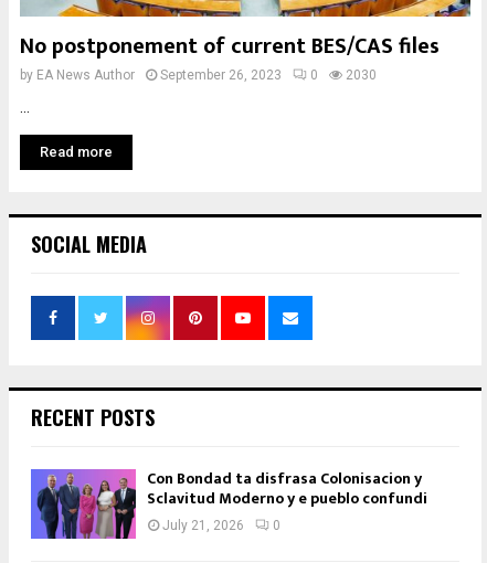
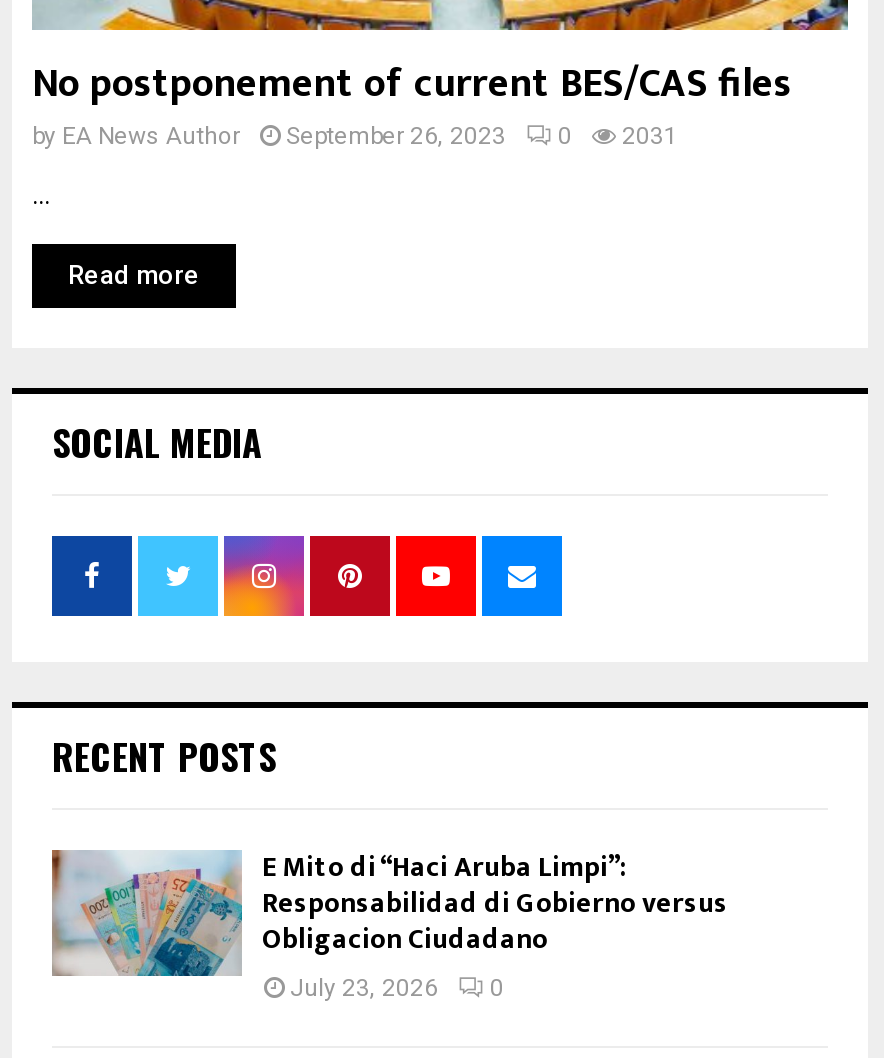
[20,67,377,83] by EA News Author September 26, 2023 0 2030 -> [32,122,678,150] by EA News Author September 26, 2023 0 2031
[30,466,427,540] [image] | Con Bondad ta disfrasa Colonisacion y | Sclavitud Moderno y e pueblo confundi | July 21, 2026 -> [50,844,728,1012] [image] | E Mito di “Haci Aruba Limpi”: | Responsabilidad di Gobierno versus | Obligacion Ciudadano | July 23, 2026

